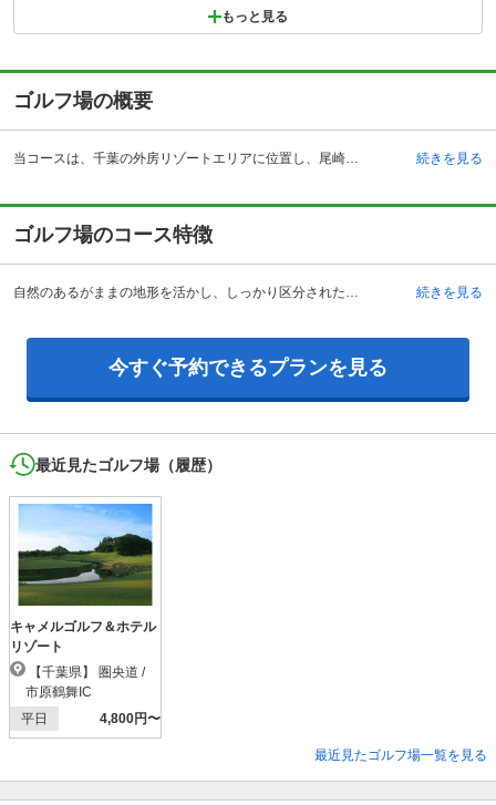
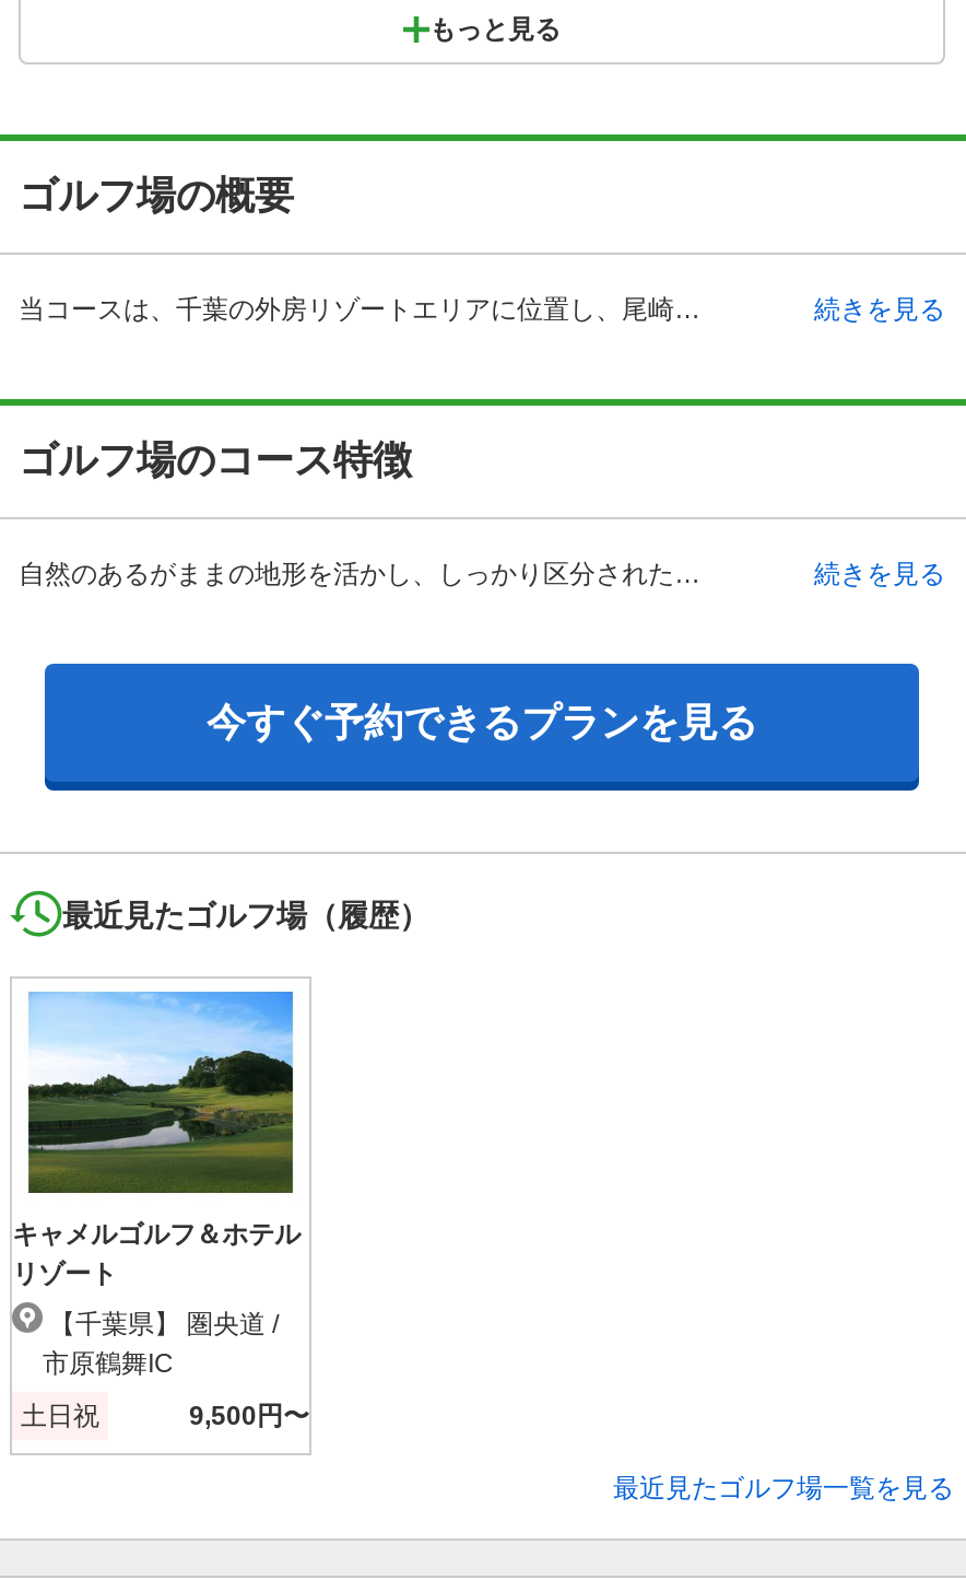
[21,711,161,727] 平日 | 4,800円〜 -> [21,1402,309,1432] 土日祝 | 9,500円〜

